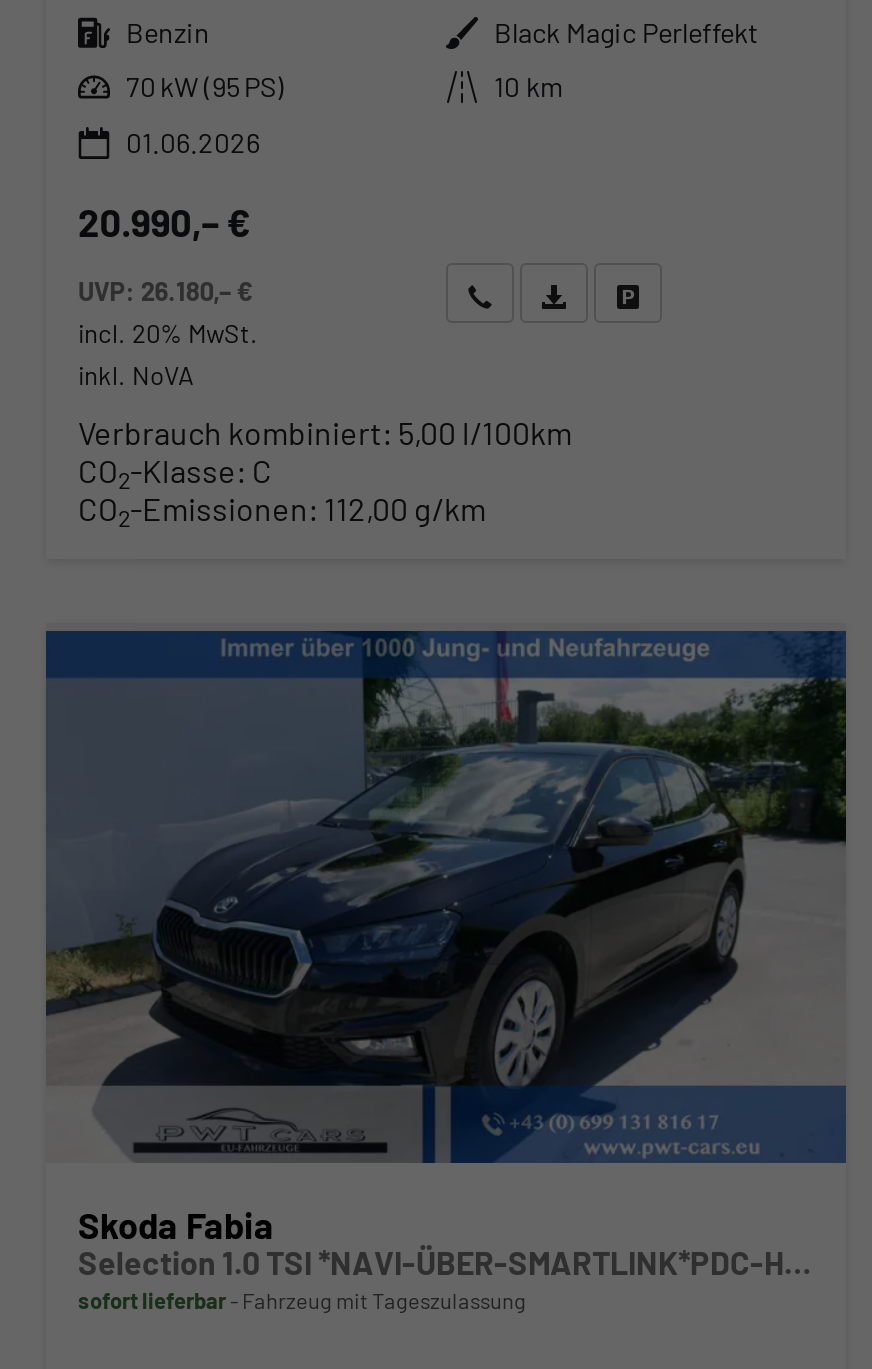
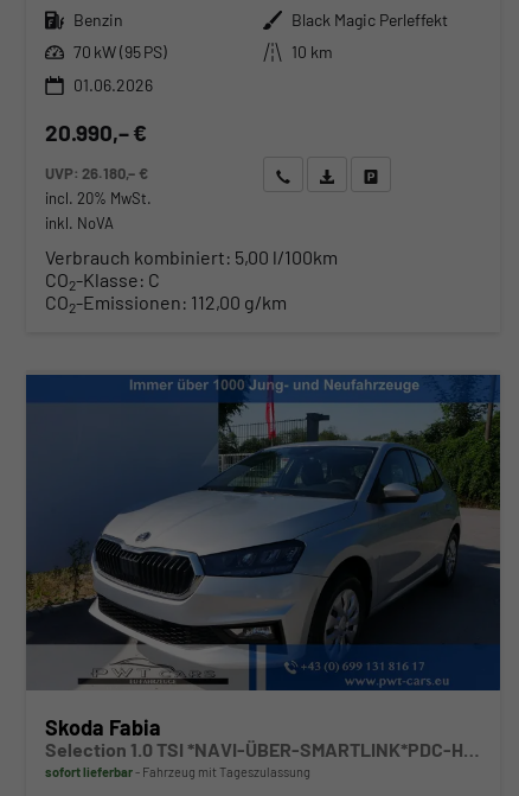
[44,631,846,1163] [image] -> [25,375,501,690] [image]

